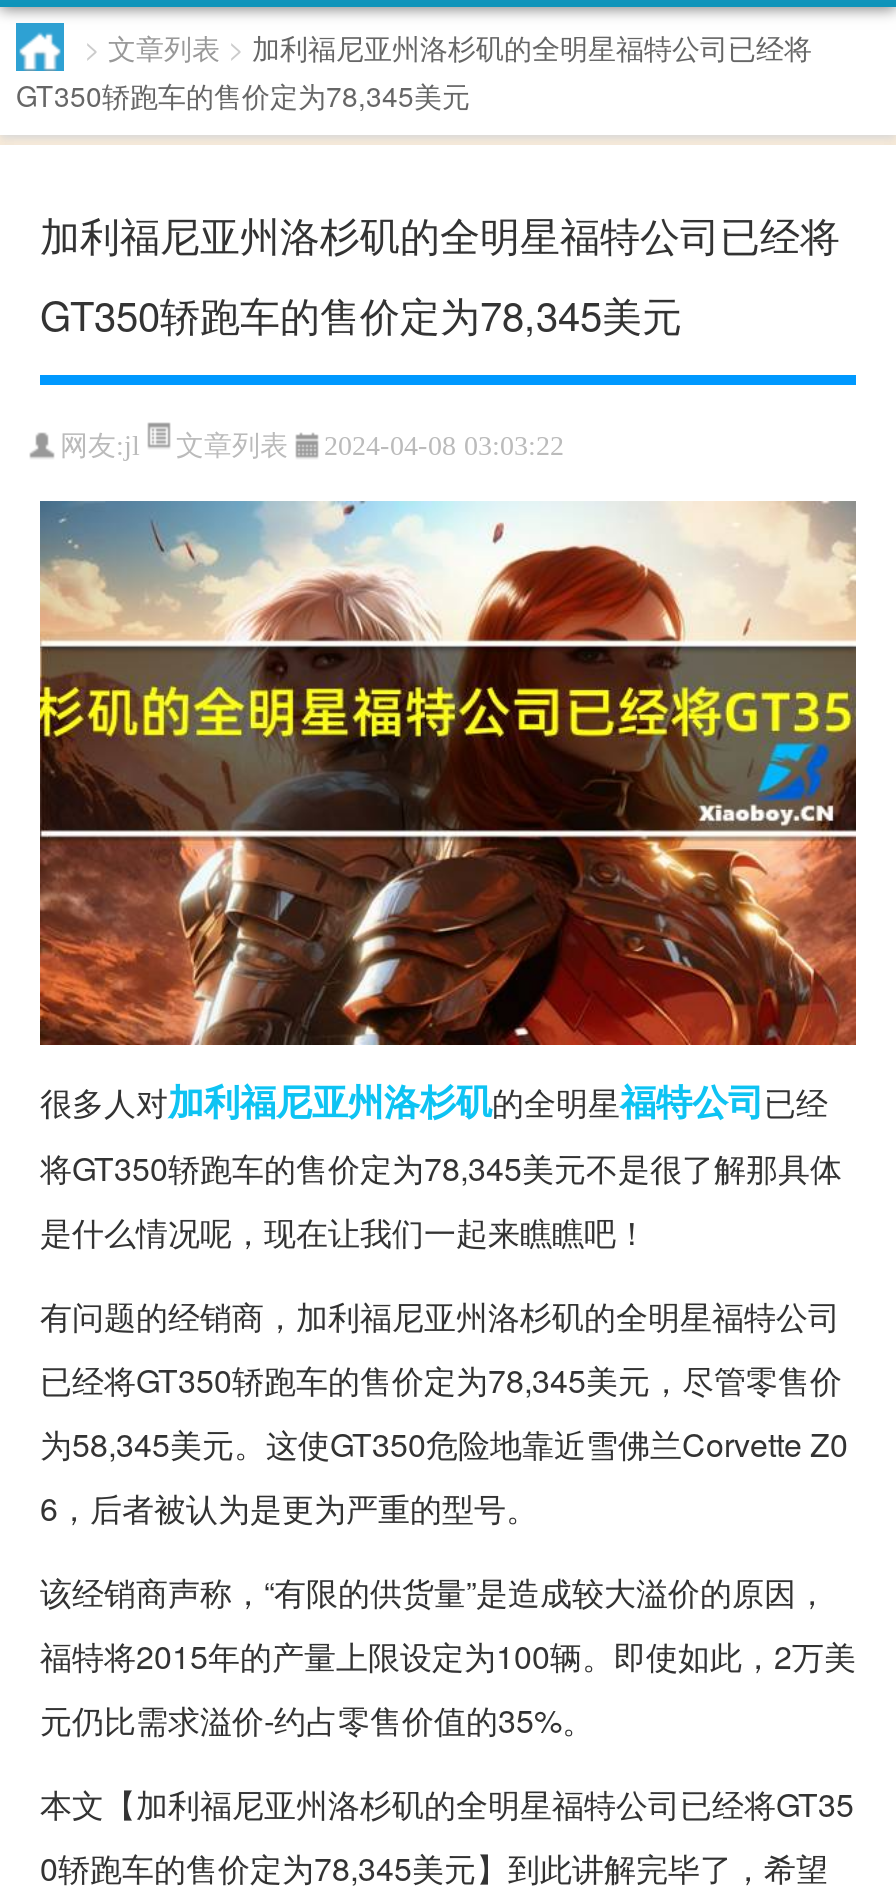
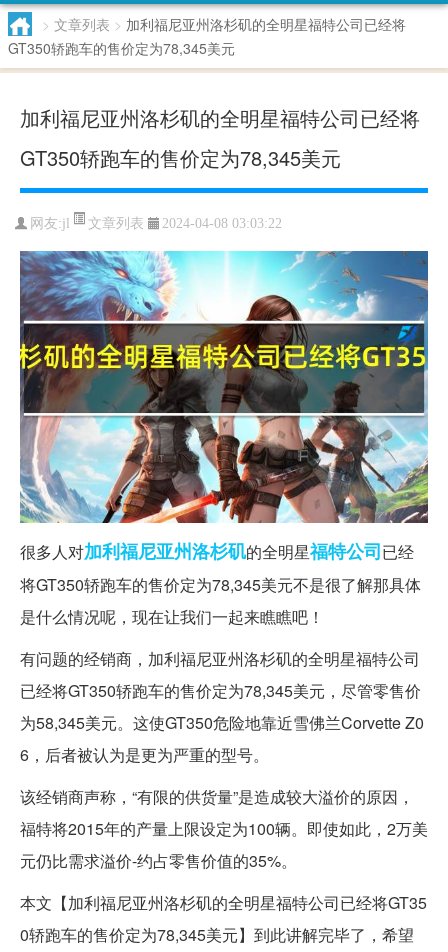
[38,501,858,1047] [image] -> [19,250,429,524] [image]

